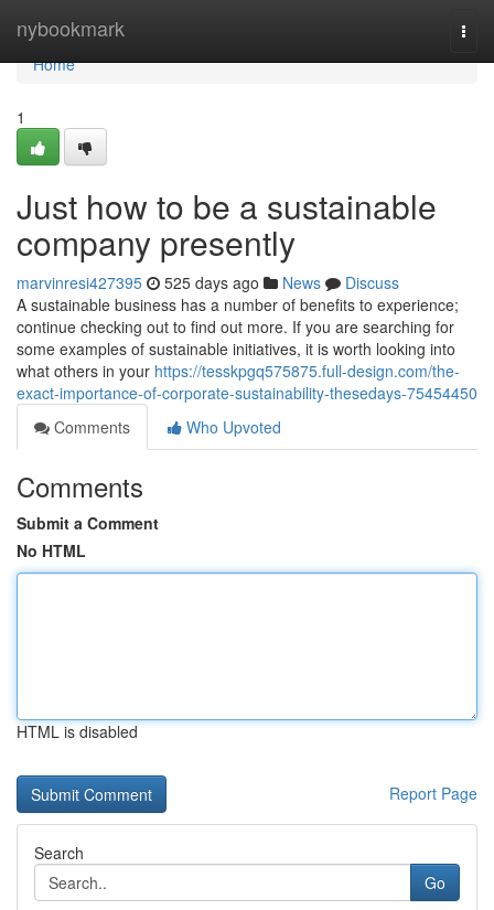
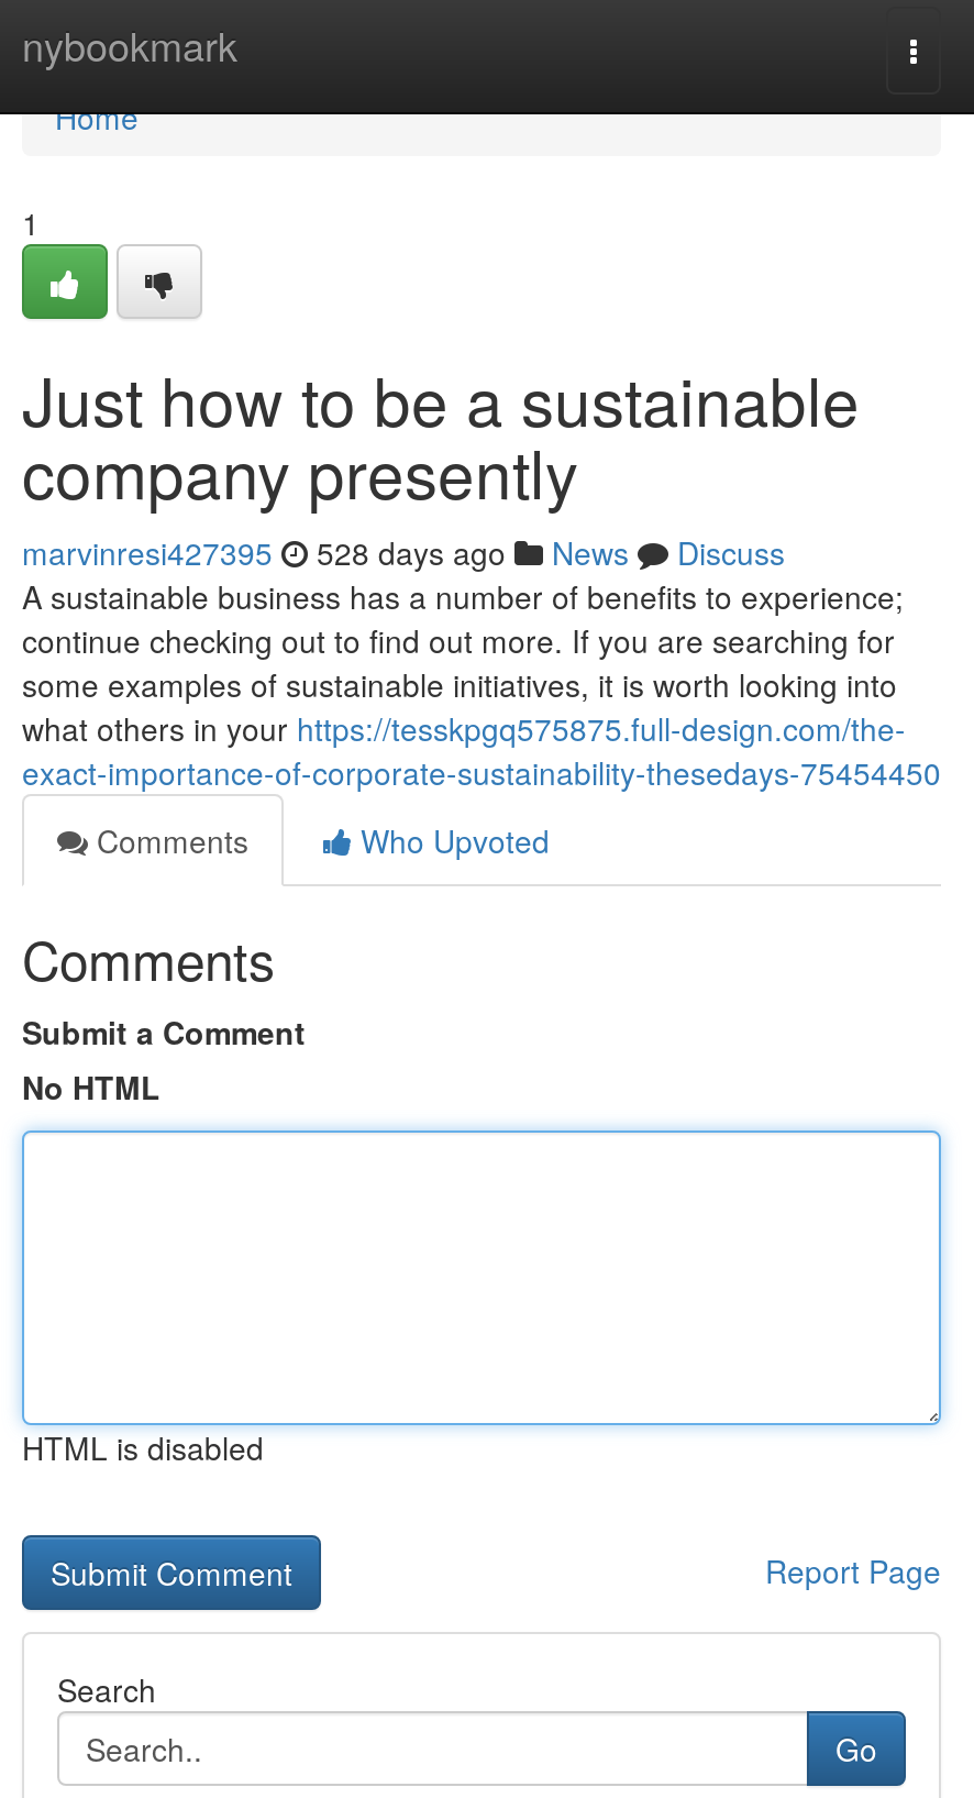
[17,271,399,293] marvinresi427395 525 days ago News Discuss -> [22,530,785,574] marvinresi427395 528 days ago News Discuss

